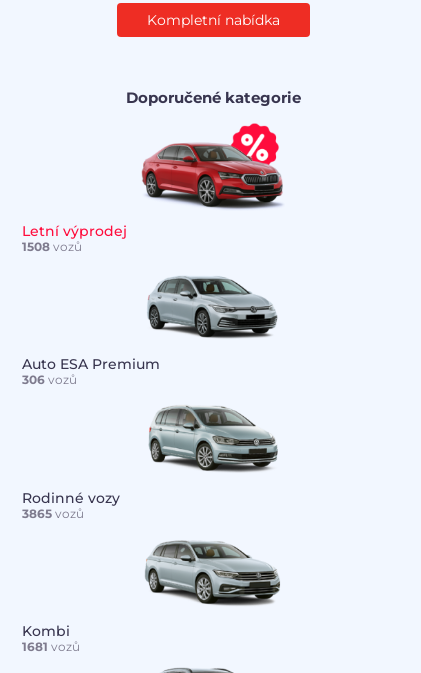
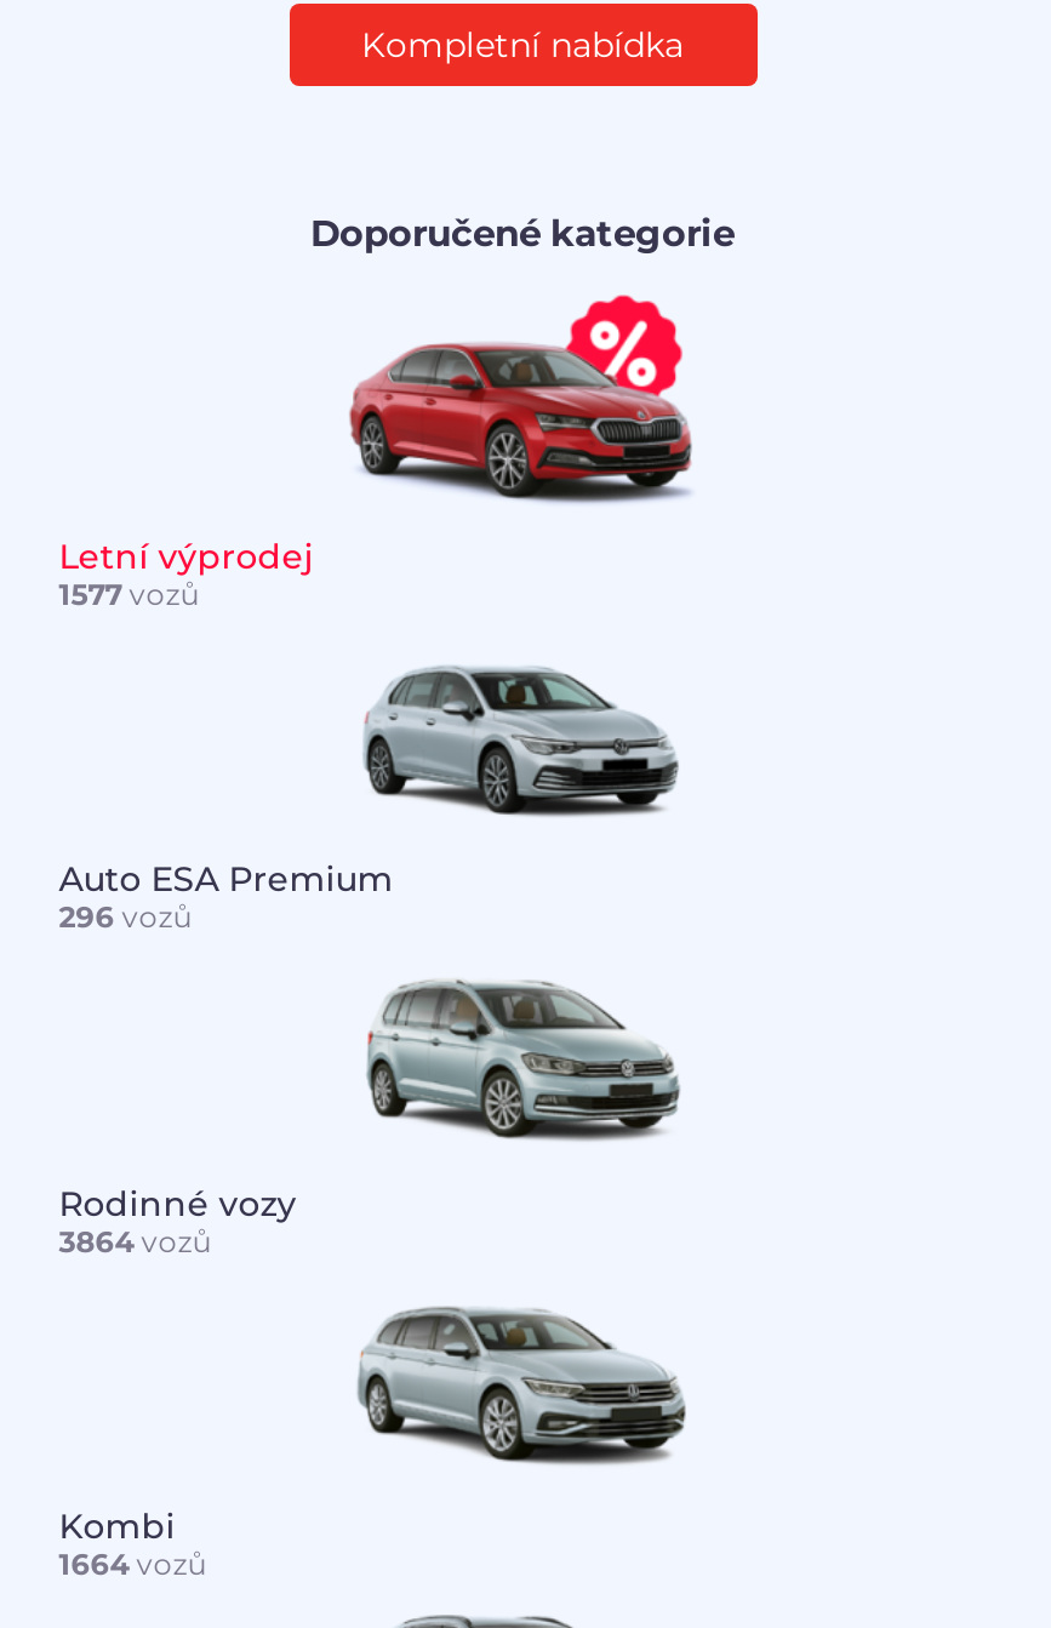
[22,239,82,254] 1508 vozů -> [59,576,199,612] 1577 vozů
[22,372,77,387] 306 vozů -> [59,899,192,935] 296 vozů
[22,505,84,520] 3865 vozů -> [59,1222,211,1258] 3864 vozů
[22,639,80,654] 1681 vozů -> [59,1545,207,1581] 1664 vozů

